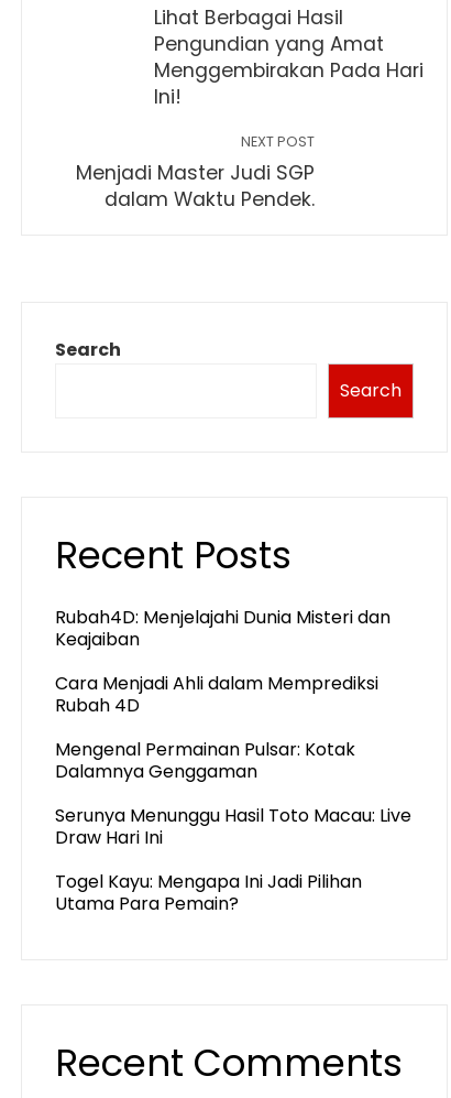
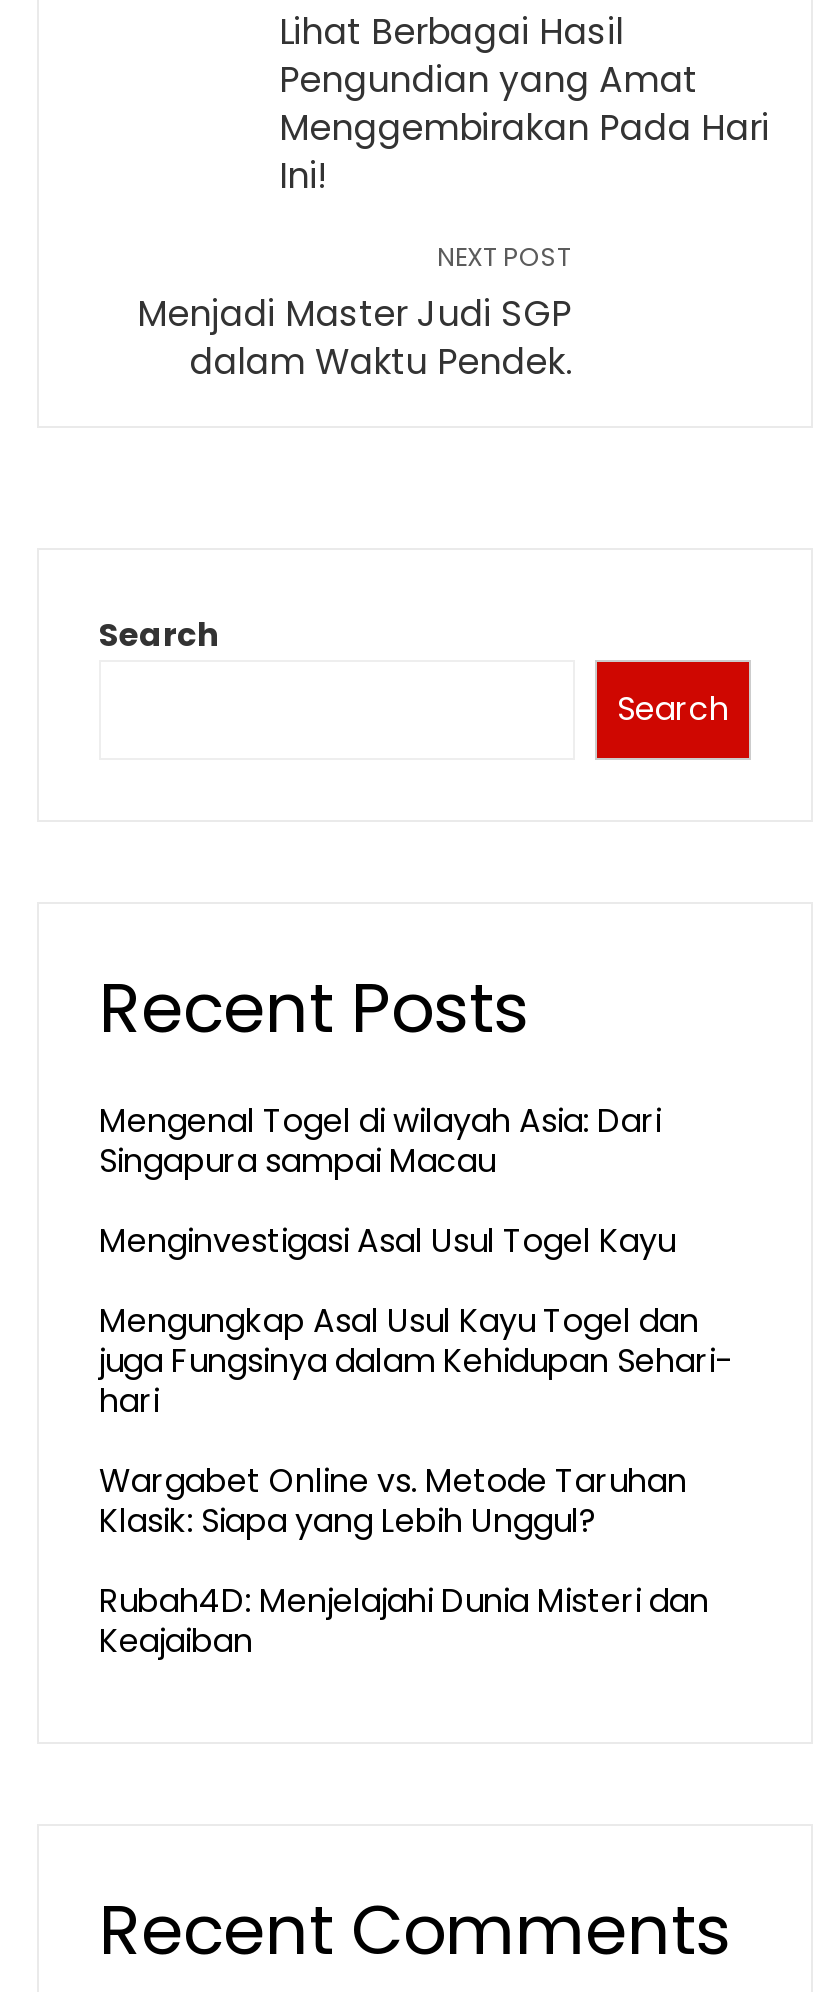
none -> [99,1098,733,1544] Mengenal Togel di wilayah Asia: Dari | Singapura sampai Macau | Menginvestigasi Asal Usul Togel Kayu | Mengungkap Asal Usul Kayu Togel dan | juga Fungsinya dalam Kehidupan Sehari- | hari | Wargabet Online vs. Metode Taruhan | Klasik: Siapa yang Lebih Unggul?
moved [55,605,391,652] -> [99,1578,709,1664]: Rubah4D: Menjelajahi Dunia Misteri dan | Keajaiban
[55,671,411,916] Cara Menjadi Ahli dalam Memprediksi | Rubah 4D | Mengenal Permainan Pulsar: Kotak | Dalamnya Genggaman | Serunya Menunggu Hasil Toto Macau: Live | Draw Hari Ini | Togel Kayu: Mengapa Ini Jadi Pilihan | Utama Para Pemain? -> none

